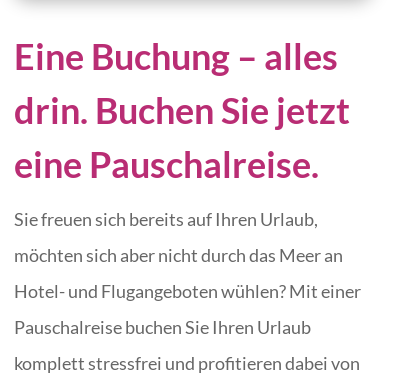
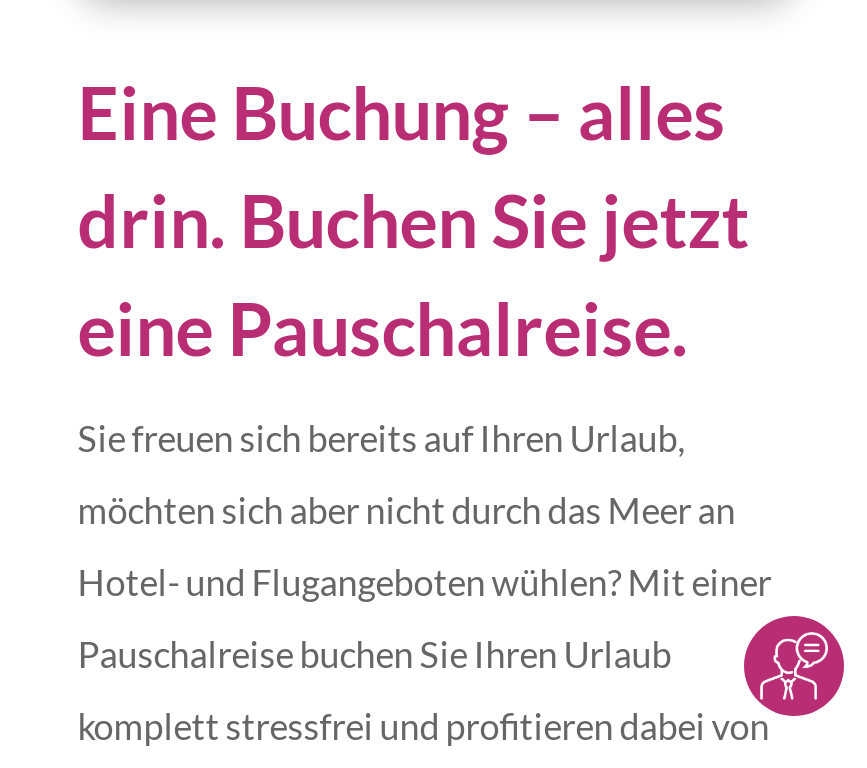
none -> [742,614,846,718] [image]

